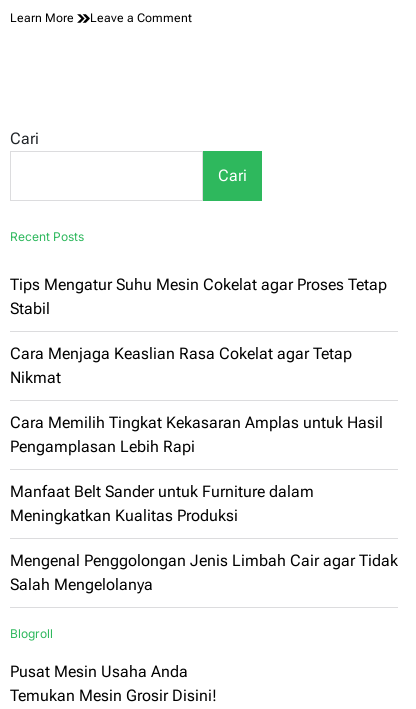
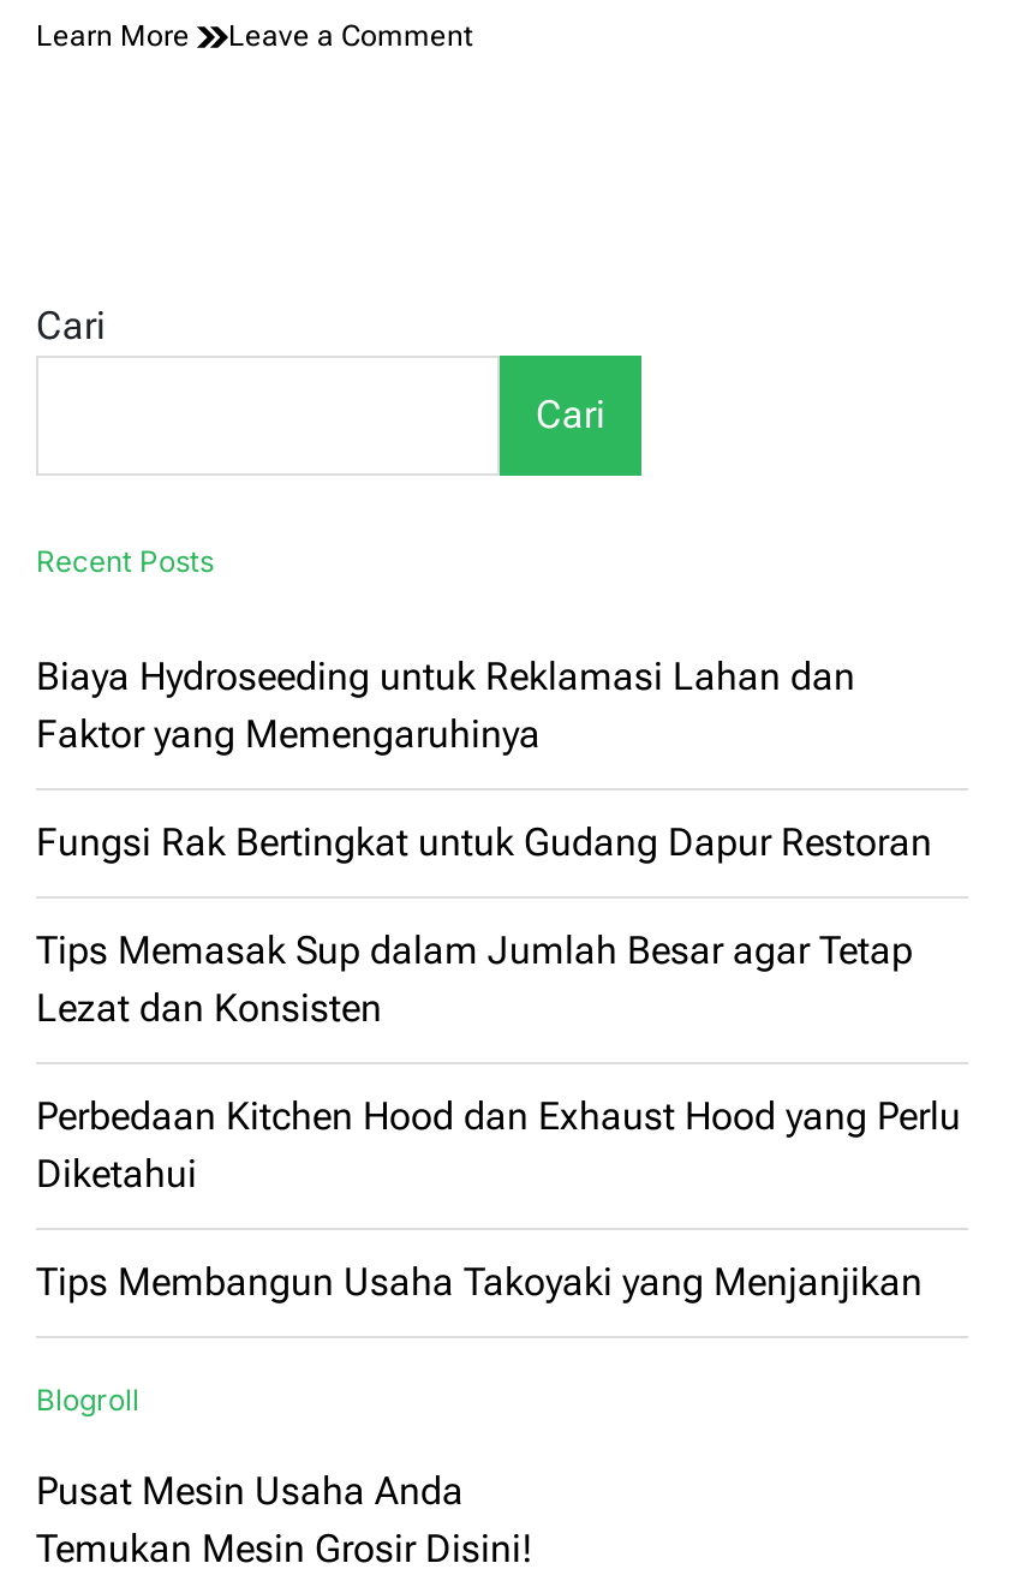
[10,275,387,318] Tips Mengatur Suhu Mesin Cokelat agar Proses Tetap | Stabil -> [36,653,855,757] Biaya Hydroseeding untuk Reklamasi Lahan dan | Faktor yang Memengaruhinya
[10,344,352,387] Cara Menjaga Keaslian Rasa Cokelat agar Tetap | Nikmat -> [36,819,932,865] Fungsi Rak Bertingkat untuk Gudang Dapur Restoran
[10,413,383,456] Cara Memilih Tingkat Kekasaran Amplas untuk Hasil | Pengamplasan Lebih Rapi -> [36,927,913,1031] Tips Memasak Sup dalam Jumlah Besar agar Tetap | Lezat dan Konsisten
[10,482,314,525] Manfaat Belt Sander untuk Furniture dalam | Meningkatkan Kualitas Produksi -> [36,1093,961,1196] Perbedaan Kitchen Hood dan Exhaust Hood yang Perlu | Diketahui
[10,551,398,594] Mengenal Penggolongan Jenis Limbah Cair agar Tidak | Salah Mengelolanya -> [36,1259,923,1304] Tips Membangun Usaha Takoyaki yang Menjanjikan

